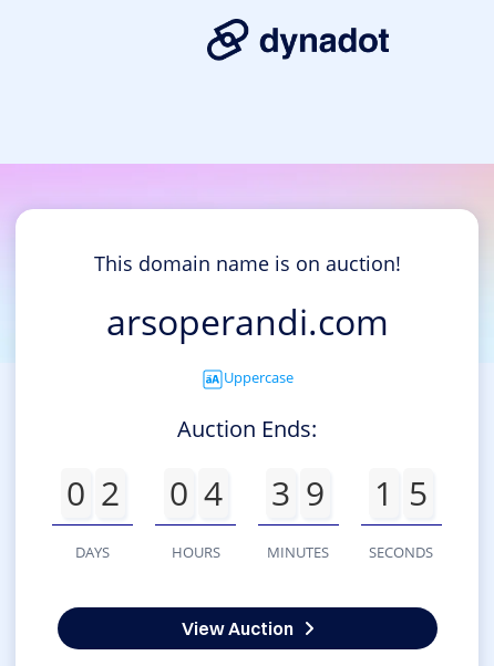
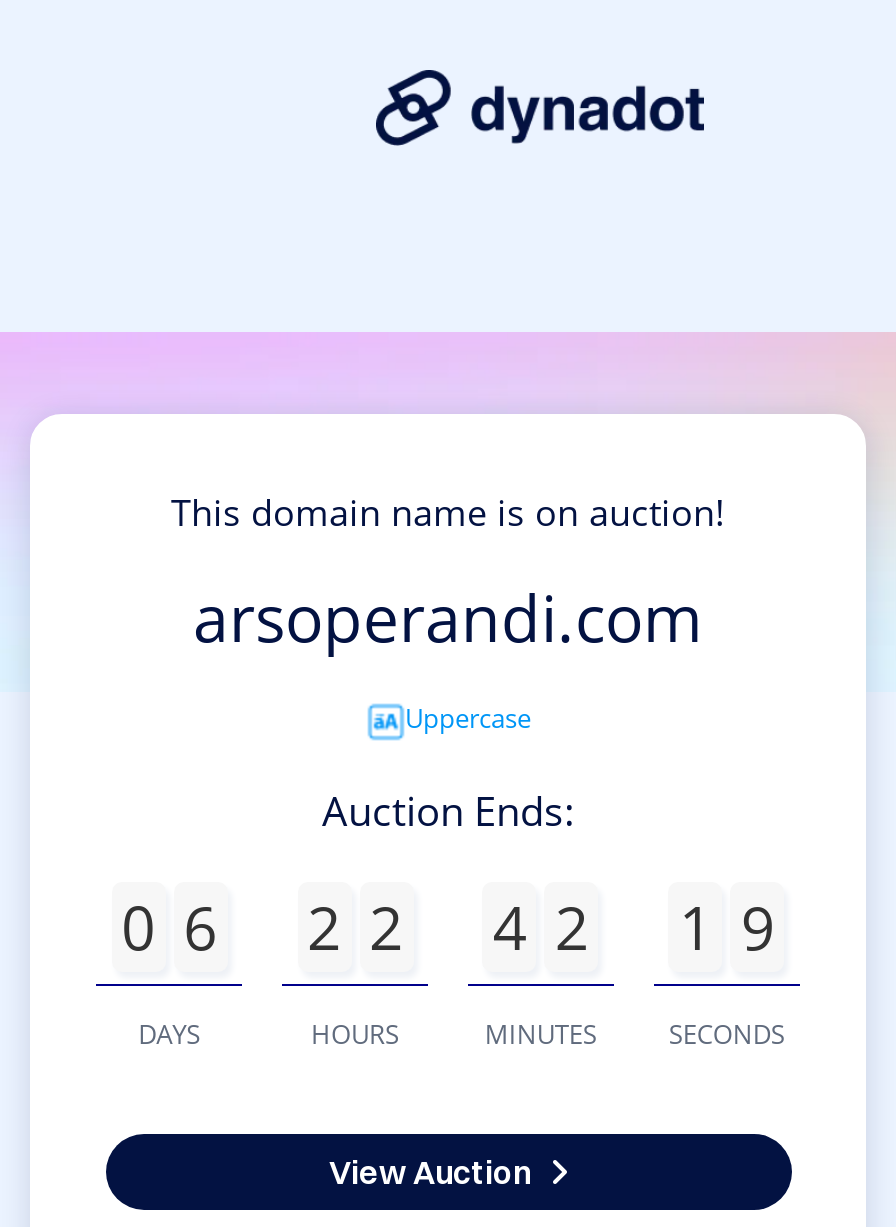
[66,470,119,516] 0 2 -> [121,886,217,968] 0 6
[169,470,222,516] 0 4 -> [307,886,403,968] 2 2
[272,470,325,516] 3 9 -> [493,886,589,968] 4 2
[375,470,428,516] 1 5 -> [679,886,775,968] 1 9

